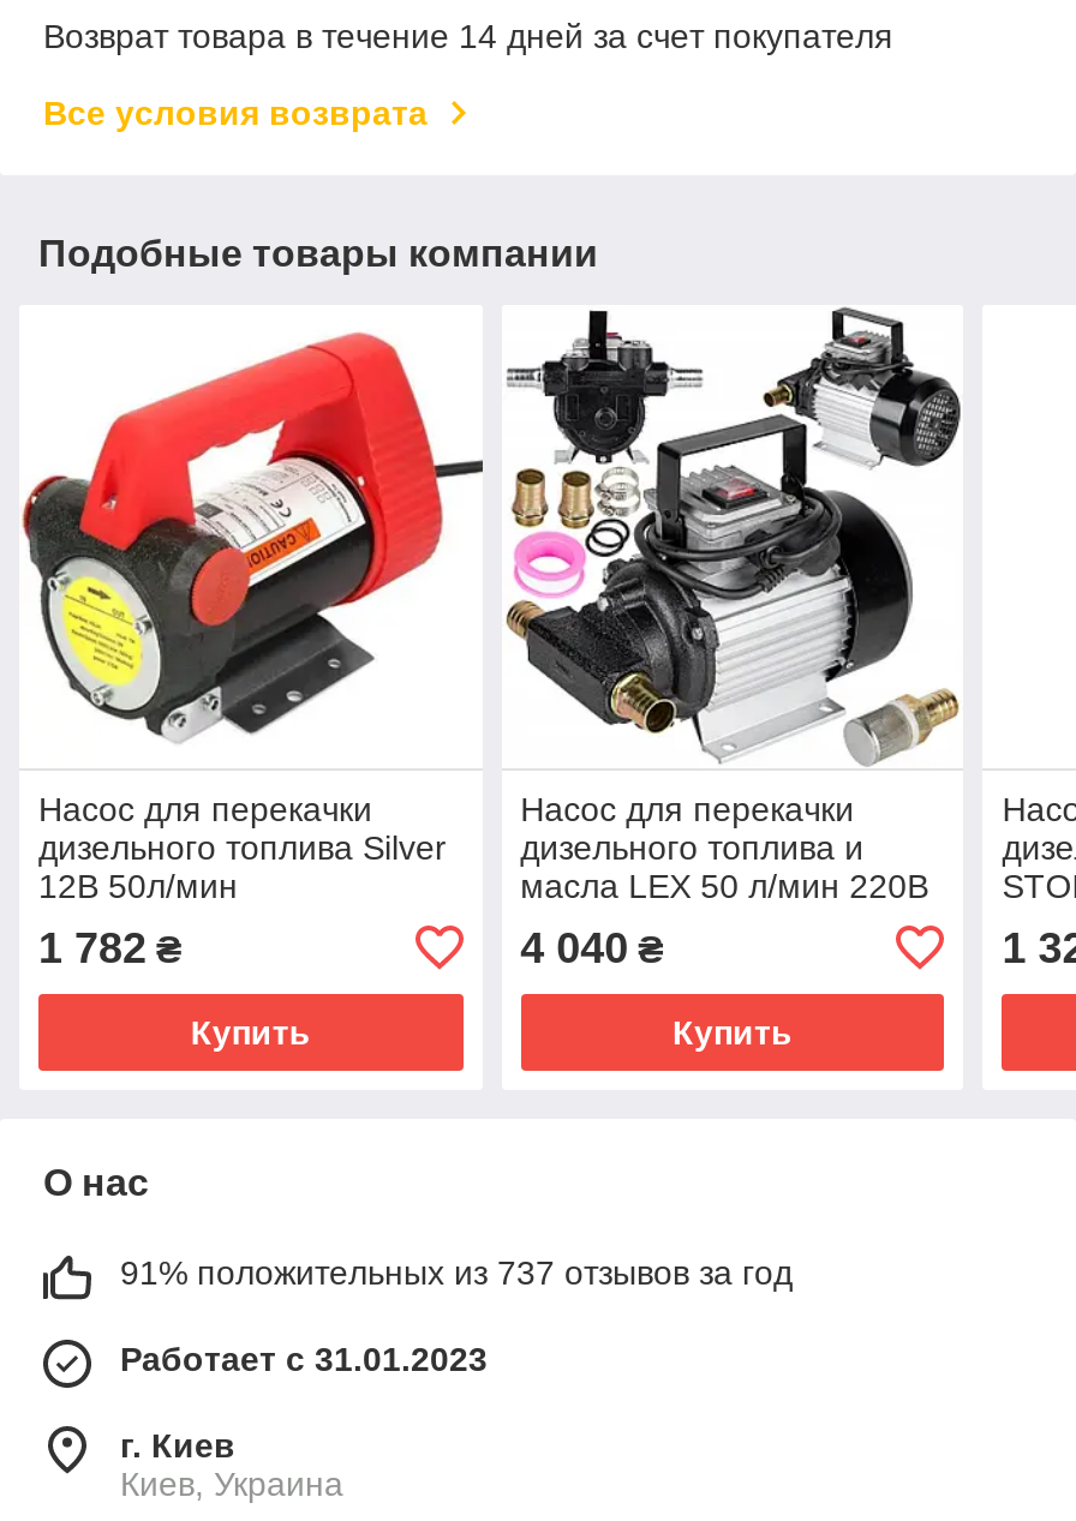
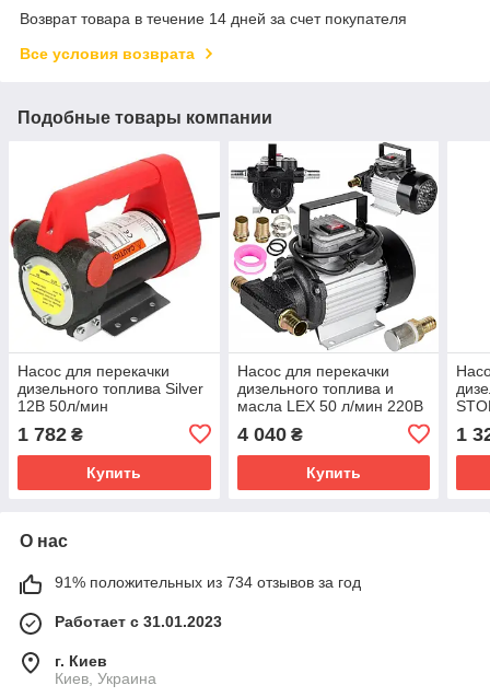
[120,1253,793,1291] 91% положительных из 737 отзывов за год -> [55,573,361,591] 91% положительных из 734 отзывов за год

